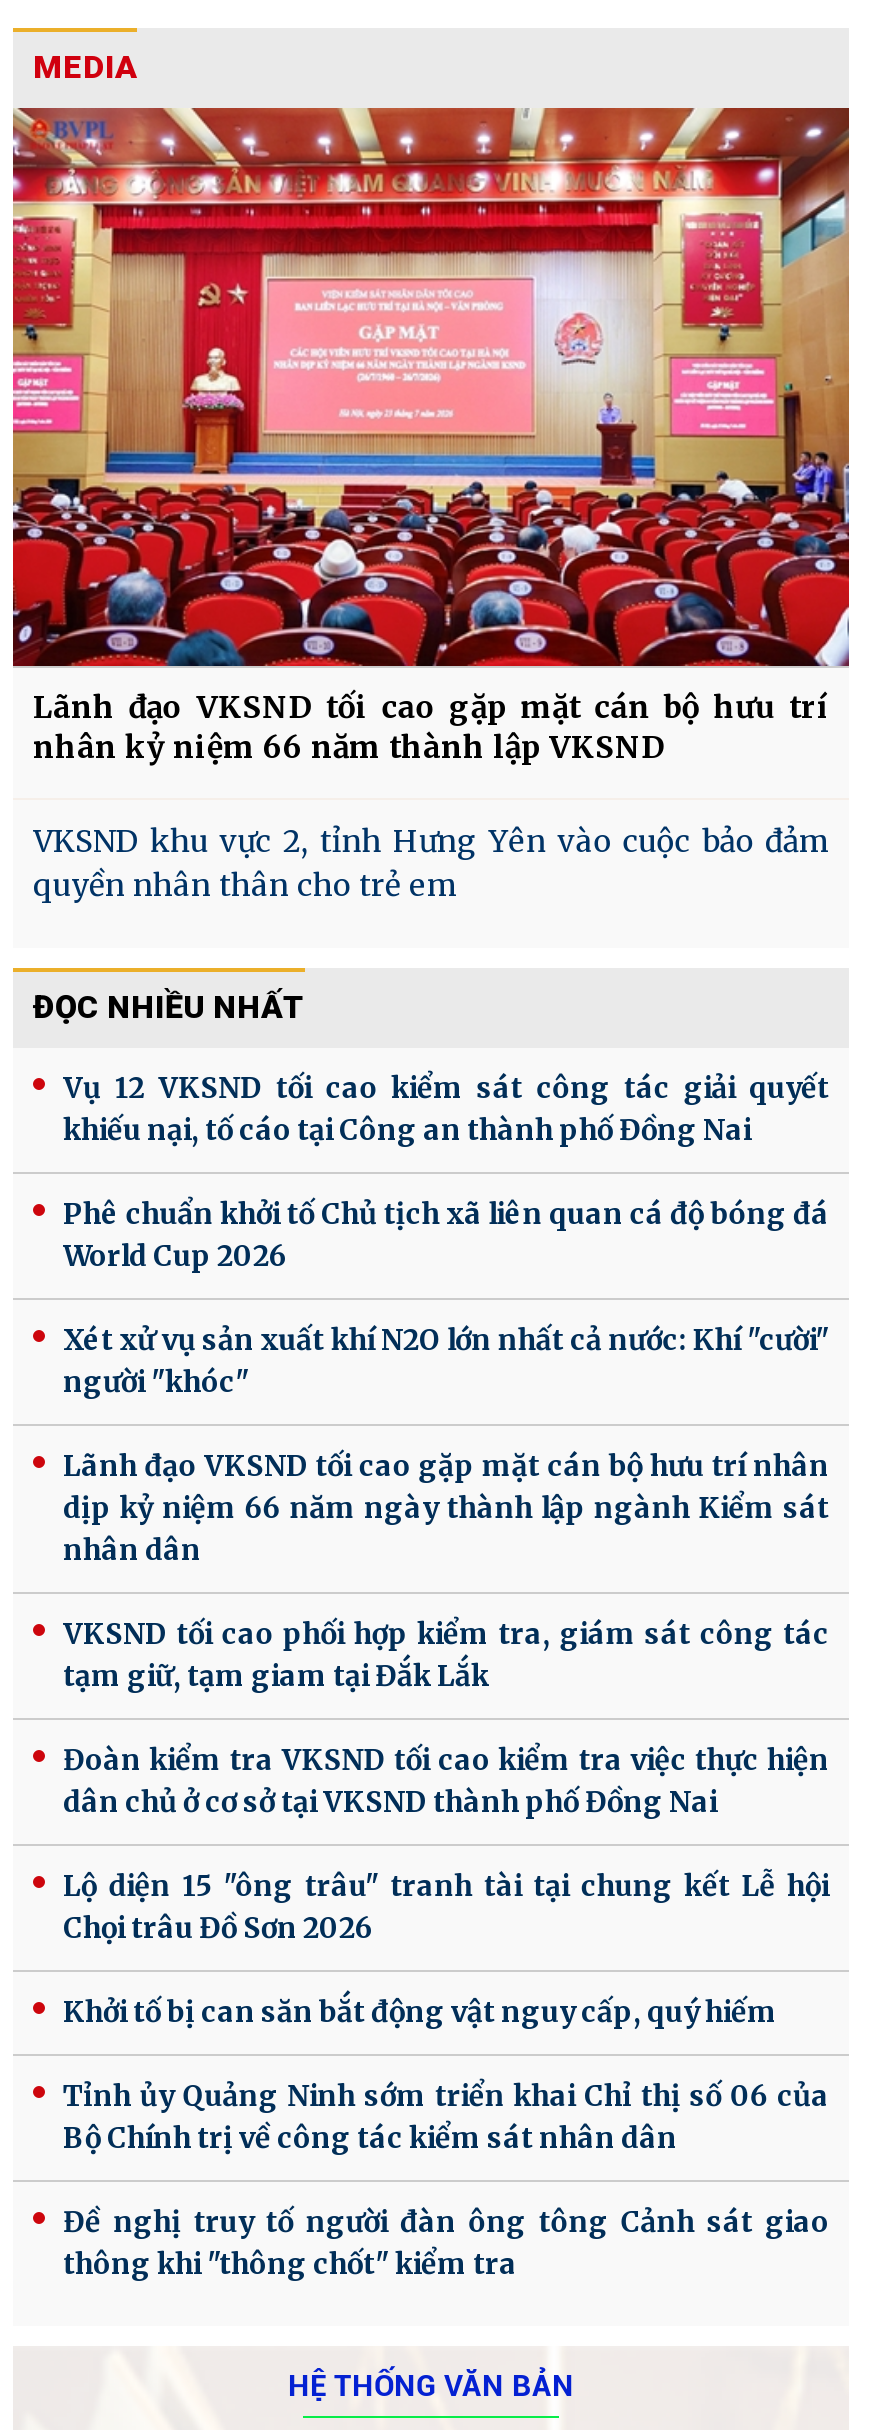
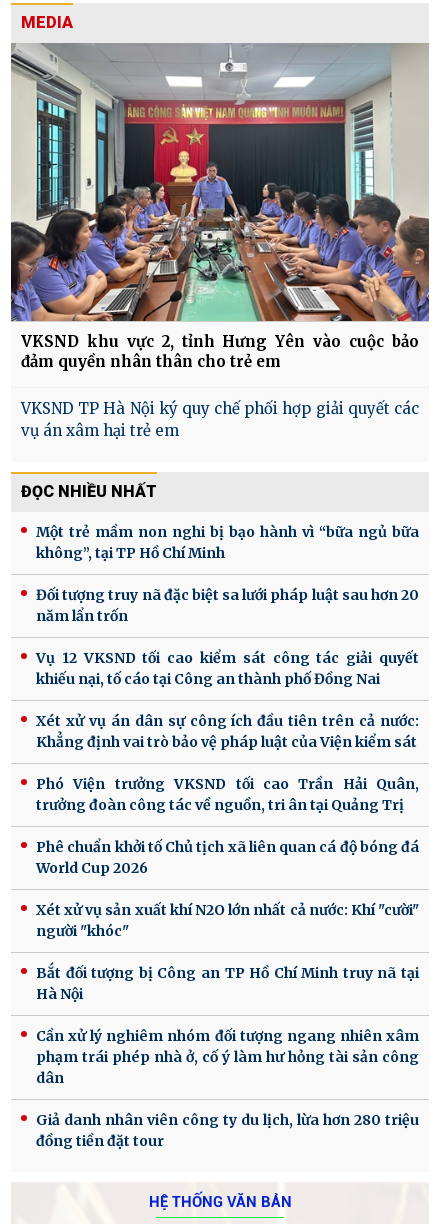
[11,106,851,766] [image] | Lãnh đạo VKSND tối cao gặp mặt cán bộ hưu trí | nhân kỷ niệm 66 năm thành lập VKSND -> [10,42,430,371] [image] | VKSND khu vực 2, tỉnh Hưng Yên vào cuộc bảo | đảm quyền nhân thân cho trẻ em
[33,822,829,904] VKSND khu vực 2, tỉnh Hưng Yên vào cuộc bảo đảm | quyền nhân thân cho trẻ em -> [21,399,419,440] VKSND TP Hà Nội ký quy chế phối hợp giải quyết các | vụ án xâm hại trẻ em
none -> [36,523,419,625] Một trẻ mầm non nghi bị bạo hành vì “bữa ngủ bữa | không”, tại TP Hồ Chí Minh | Đối tượng truy nã đặc biệt sa lưới pháp luật sau hơn 20 | năm lẩn trốn
moved [63,1070,829,1148] -> [36,649,419,688]: Vụ 12 VKSND tối cao kiểm sát công tác giải quyết | khiếu nại, tố cáo tại Công an thành phố Đồng Nai
none -> [36,712,419,814] Xét xử vụ án dân sự công ích đầu tiên trên cả nước: | Khẳng định vai trò bảo vệ pháp luật của Viện kiểm sát | Phó Viện trưởng VKSND tối cao Trần Hải Quân, | trưởng đoàn công tác về nguồn, tri ân tại Quảng Trị
moved [63,1196,829,1400] -> [36,838,419,940]: Phê chuẩn khởi tố Chủ tịch xã liên quan cá độ bóng đá | World Cup 2026 | Xét xử vụ sản xuất khí N2O lớn nhất cả nước: Khí "cười" | người "khóc"
[63,1448,829,2282] Lãnh đạo VKSND tối cao gặp mặt cán bộ hưu trí nhân | dịp kỷ niệm 66 năm ngày thành lập ngành Kiểm sát | nhân dân | VKSND tối cao phối hợp kiểm tra, giám sát công tác | tạm giữ, tạm giam tại Đắk Lắk | Đoàn kiểm tra VKSND tối cao kiểm tra việc thực hiện | dân chủ ở cơ sở tại VKSND thành phố Đồng Nai | Lộ diện 15 "ông trâu" tranh tài tại chung kết Lễ hội | Chọi trâu Đồ Sơn 2026 | Khởi tố bị can săn bắt động vật nguy cấp, quý hiếm | Tỉnh ủy Quảng Ninh sớm triển khai Chỉ thị số 06 của | Bộ Chính trị về công tác kiểm sát nhân dân | Đề nghị truy tố người đàn ông tông Cảnh sát giao | thông khi "thông chốt" kiểm tra -> [36,964,419,1150] Bắt đối tượng bị Công an TP Hồ Chí Minh truy nã tại | Hà Nội | Cần xử lý nghiêm nhóm đối tượng ngang nhiên xâm | phạm trái phép nhà ở, cố ý làm hư hỏng tài sản công | dân | Giả danh nhân viên công ty du lịch, lừa hơn 280 triệu | đồng tiền đặt tour

